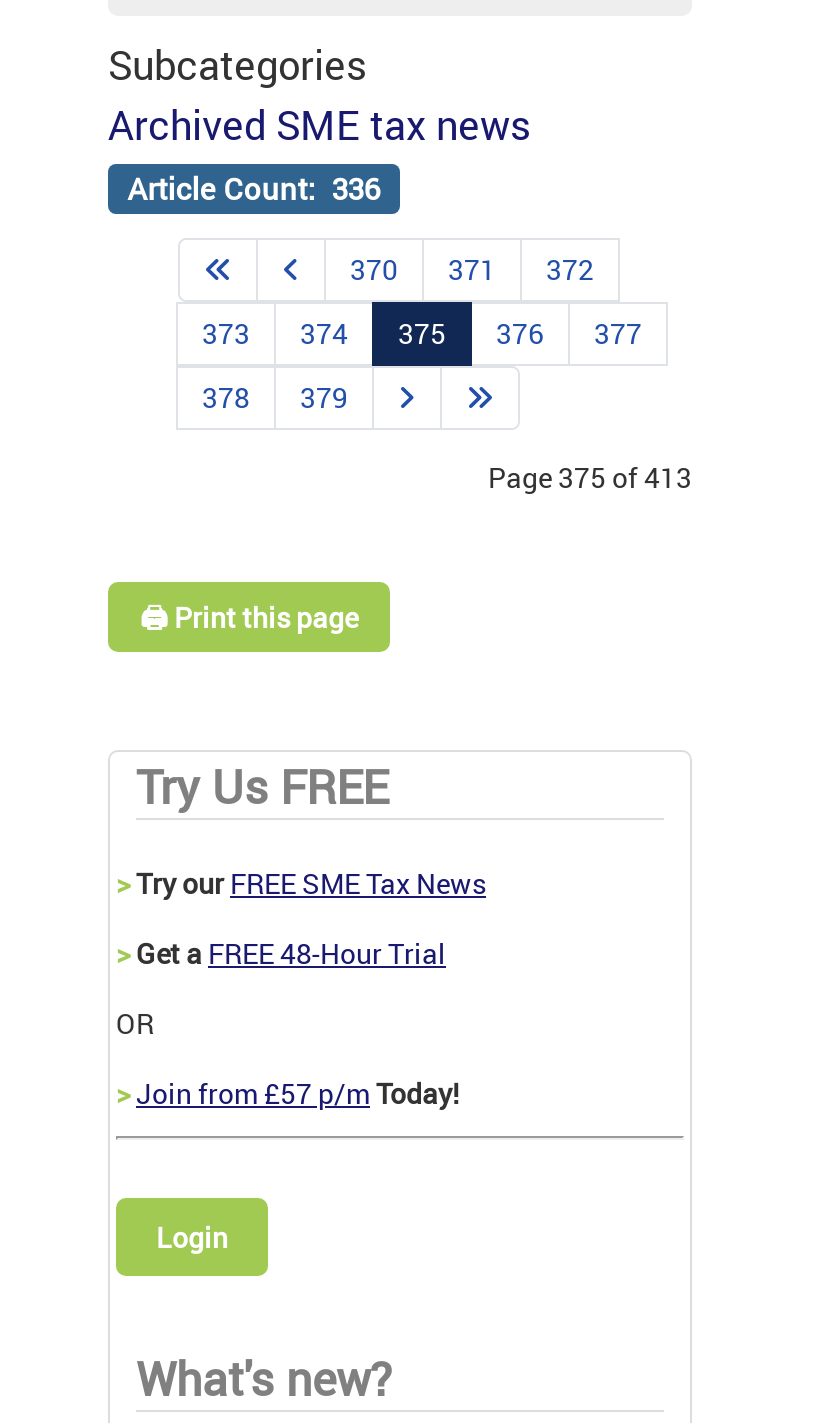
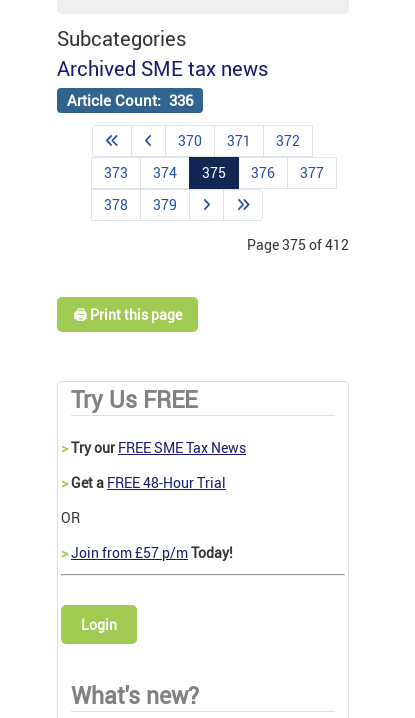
[488,458,692,496] Page 375 of 413 -> [247,235,349,254] Page 375 of 412

